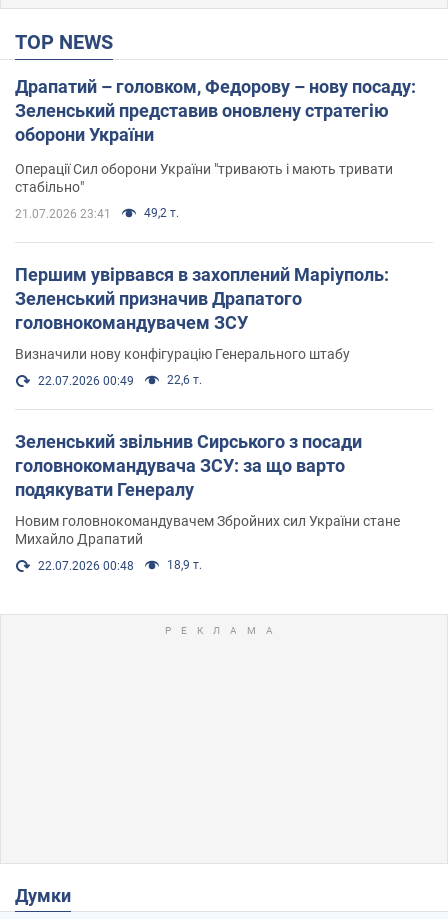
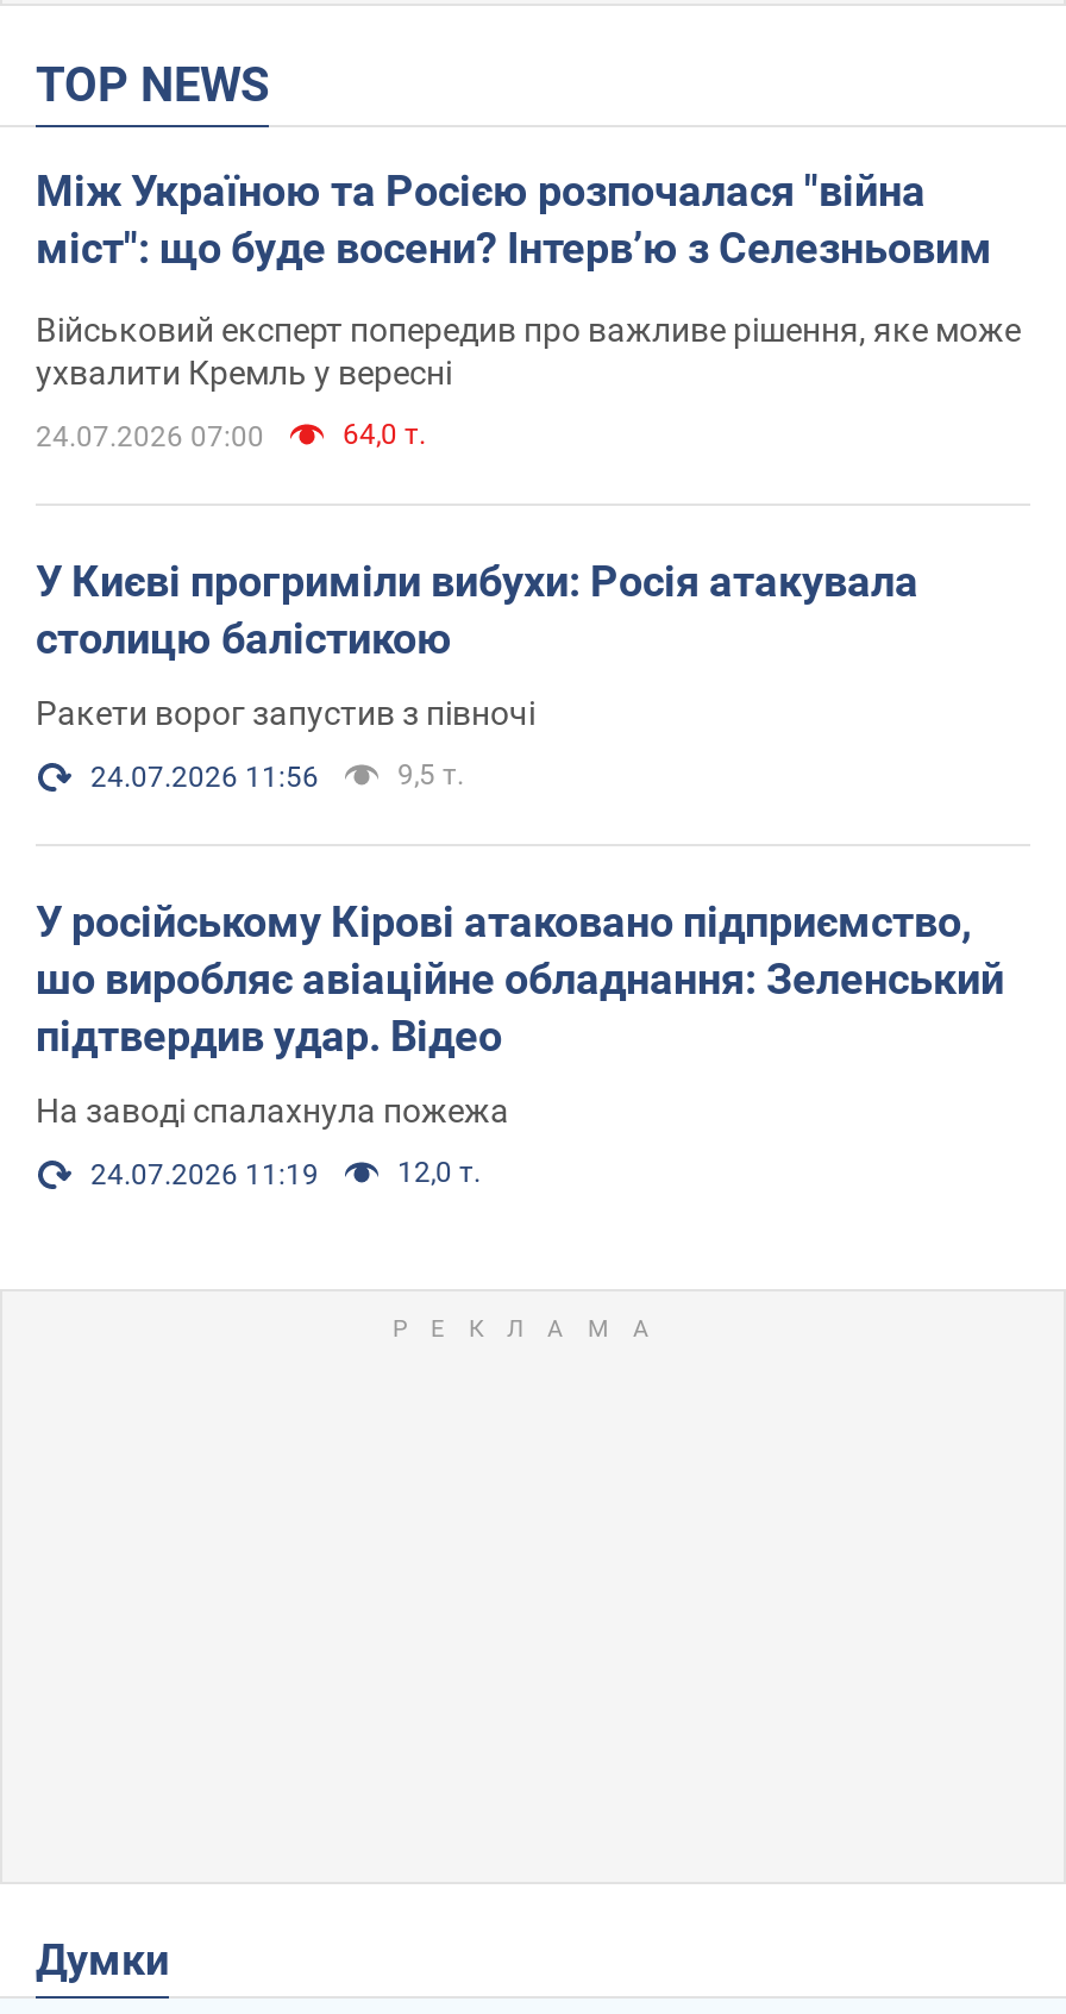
[15,76,416,145] Драпатий – головком, Федорову – нову посаду: | Зеленський представив оновлену стратегію | оборони України -> [36,165,992,272] Між Україною та Росією розпочалася "війна | міст": що буде восени? Інтерв’ю з Селезньовим
[15,161,393,195] Операції Сил оборони України "тривають і мають тривати | стабільно" -> [36,310,1021,391] Військовий експерт попередив про важливе рішення, яке може | ухвалити Кремль у вересні
[15,206,179,221] 21.07.2026 23:41 | 49,2 т. -> [36,417,426,453] 24.07.2026 07:00 | 64,0 т.
[15,264,389,333] Першим увірвався в захоплений Маріуполь: | Зеленський призначив Драпатого | головнокомандувачем ЗСУ -> [36,555,918,662] У Києві прогриміли вибухи: Росія атакувала | столицю балістикою
[15,346,350,362] Визначили нову конфігурацію Генерального штабу -> [36,693,535,731] Ракети ворог запустив з півночі
[38,373,202,388] 22.07.2026 00:49 | 22,6 т. -> [90,758,464,793] 24.07.2026 11:56 | 9,5 т.
[15,431,362,500] Зеленський звільнив Сирського з посади | головнокомандувача ЗСУ: за що варто | подякувати Генералу -> [36,896,1004,1060] У російському Кірові атаковано підприємство, | шо виробляє авіаційне обладнання: Зеленський | підтвердив удар. Відео
[15,513,400,547] Новим головнокомандувачем Збройних сил України стане | Михайло Драпатий -> [36,1091,509,1129] На заводі спалахнула пожежа
[38,558,202,573] 22.07.2026 00:48 | 18,9 т. -> [90,1155,481,1191] 24.07.2026 11:19 | 12,0 т.

